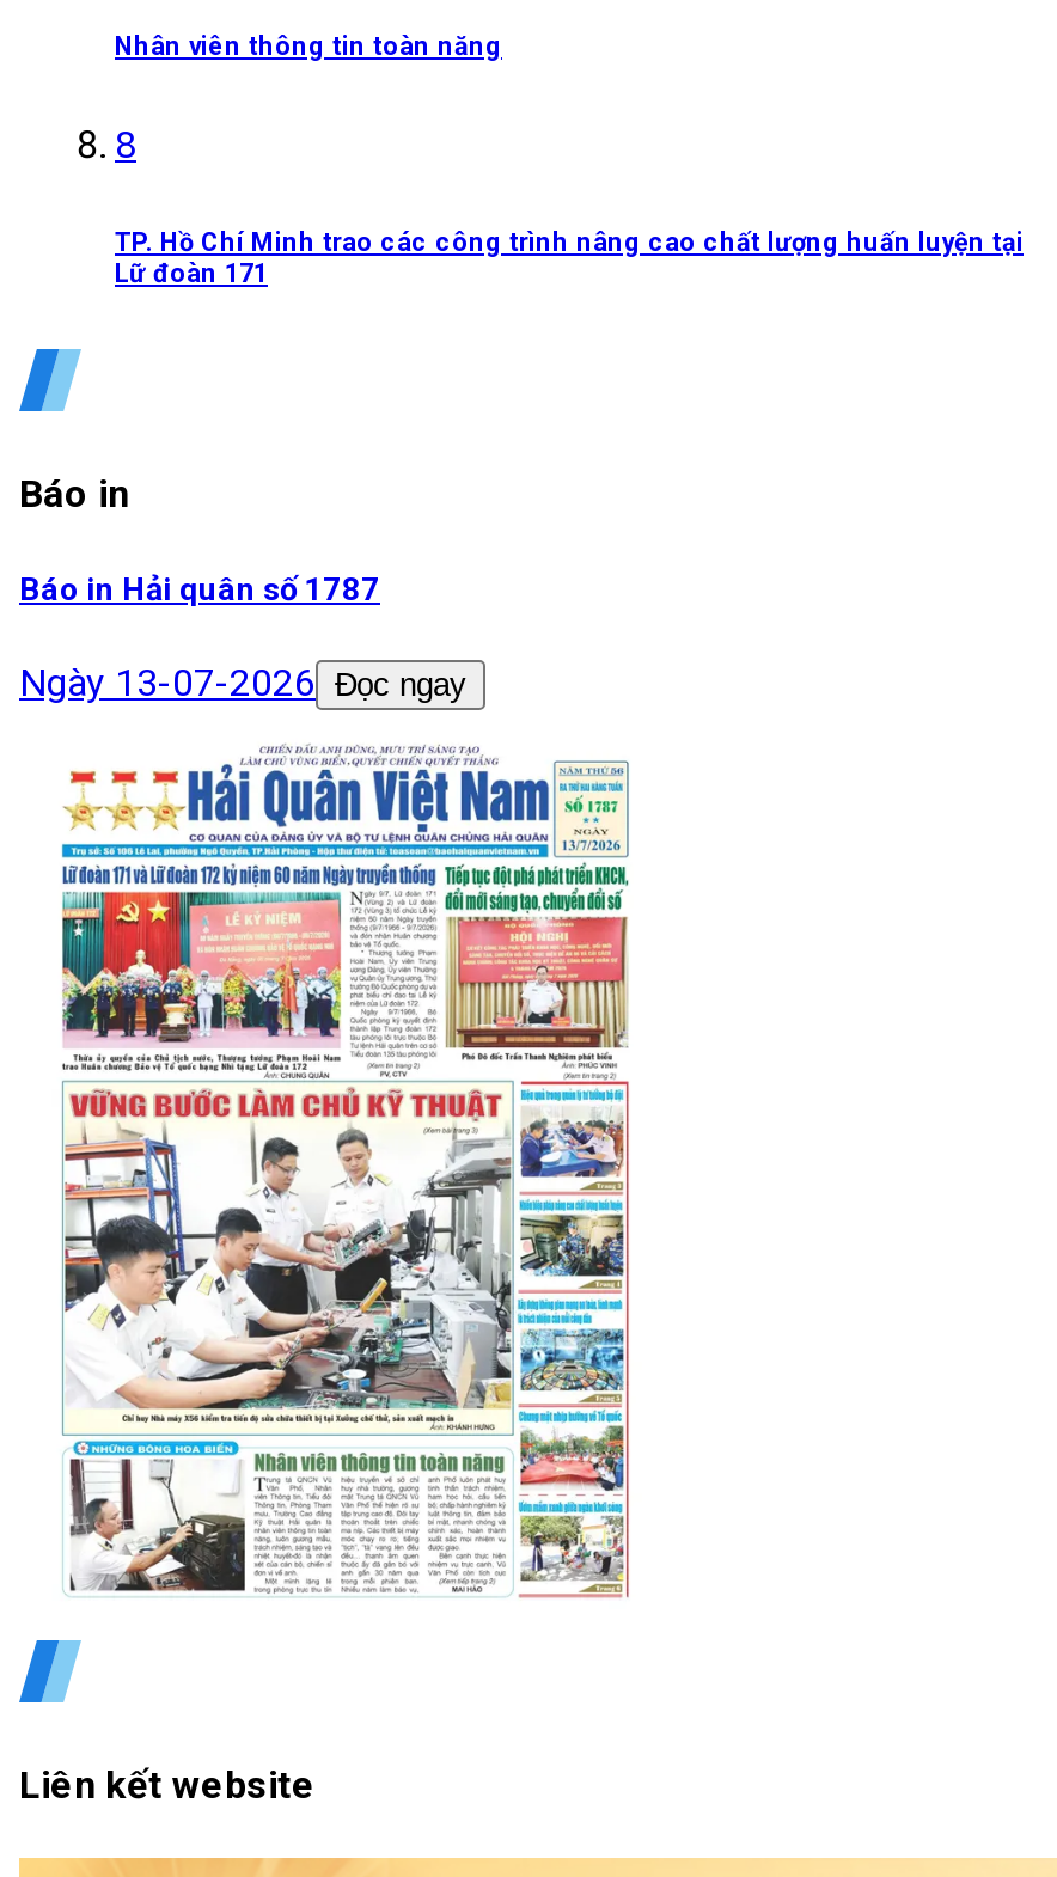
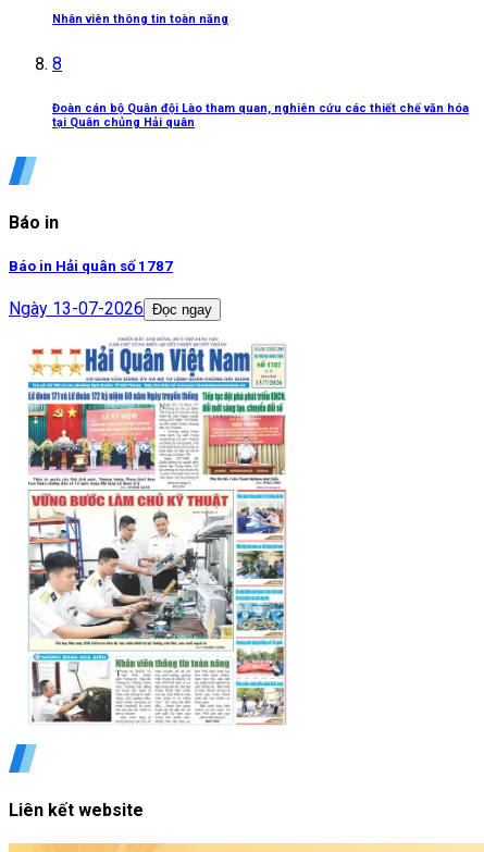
[115,227,1024,290] TP. Hồ Chí Minh trao các công trình nâng cao chất lượng huấn luyện tại | Lữ đoàn 171 -> [52,101,469,130] Đoàn cán bộ Quân đội Lào tham quan, nghiên cứu các thiết chế văn hóa | tại Quân chủng Hải quân

